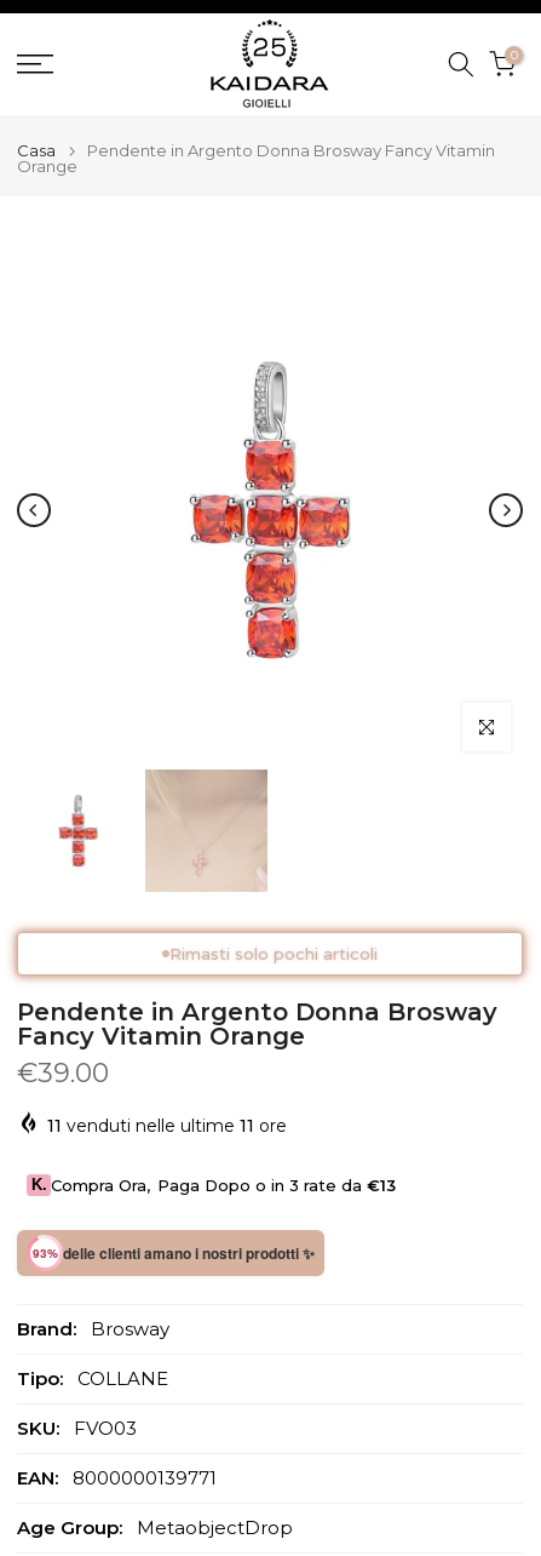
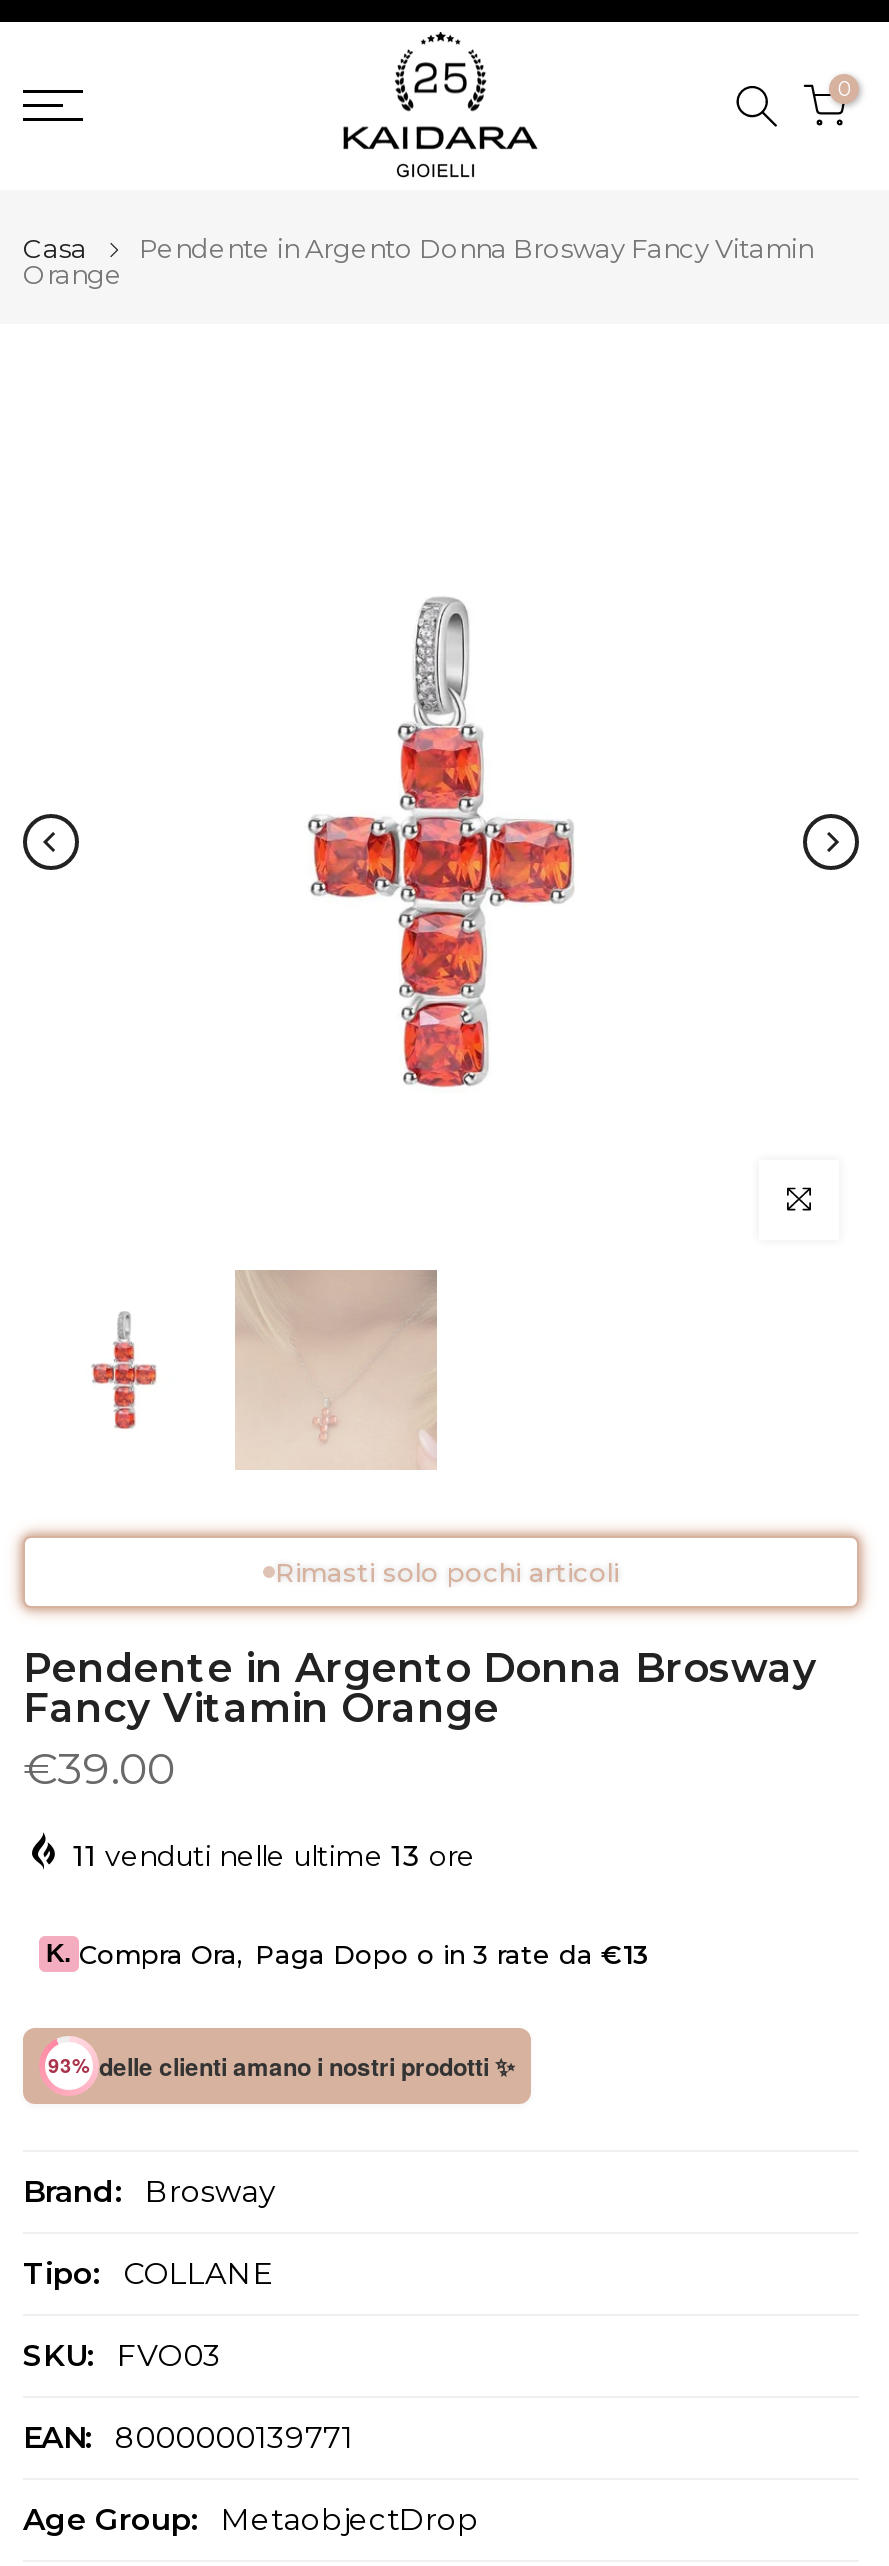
[47,1115,287,1136] 11 venduti nelle ultime 11 ore -> [73,1838,475,1874] 11 venduti nelle ultime 13 ore

